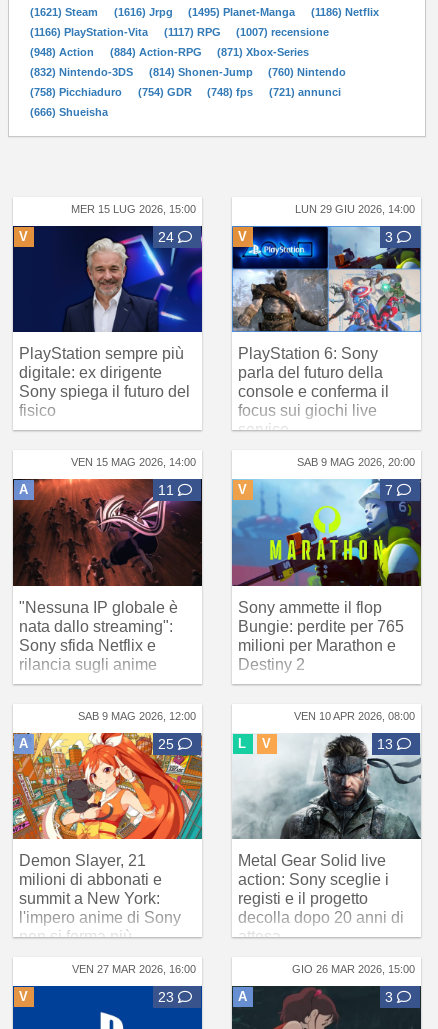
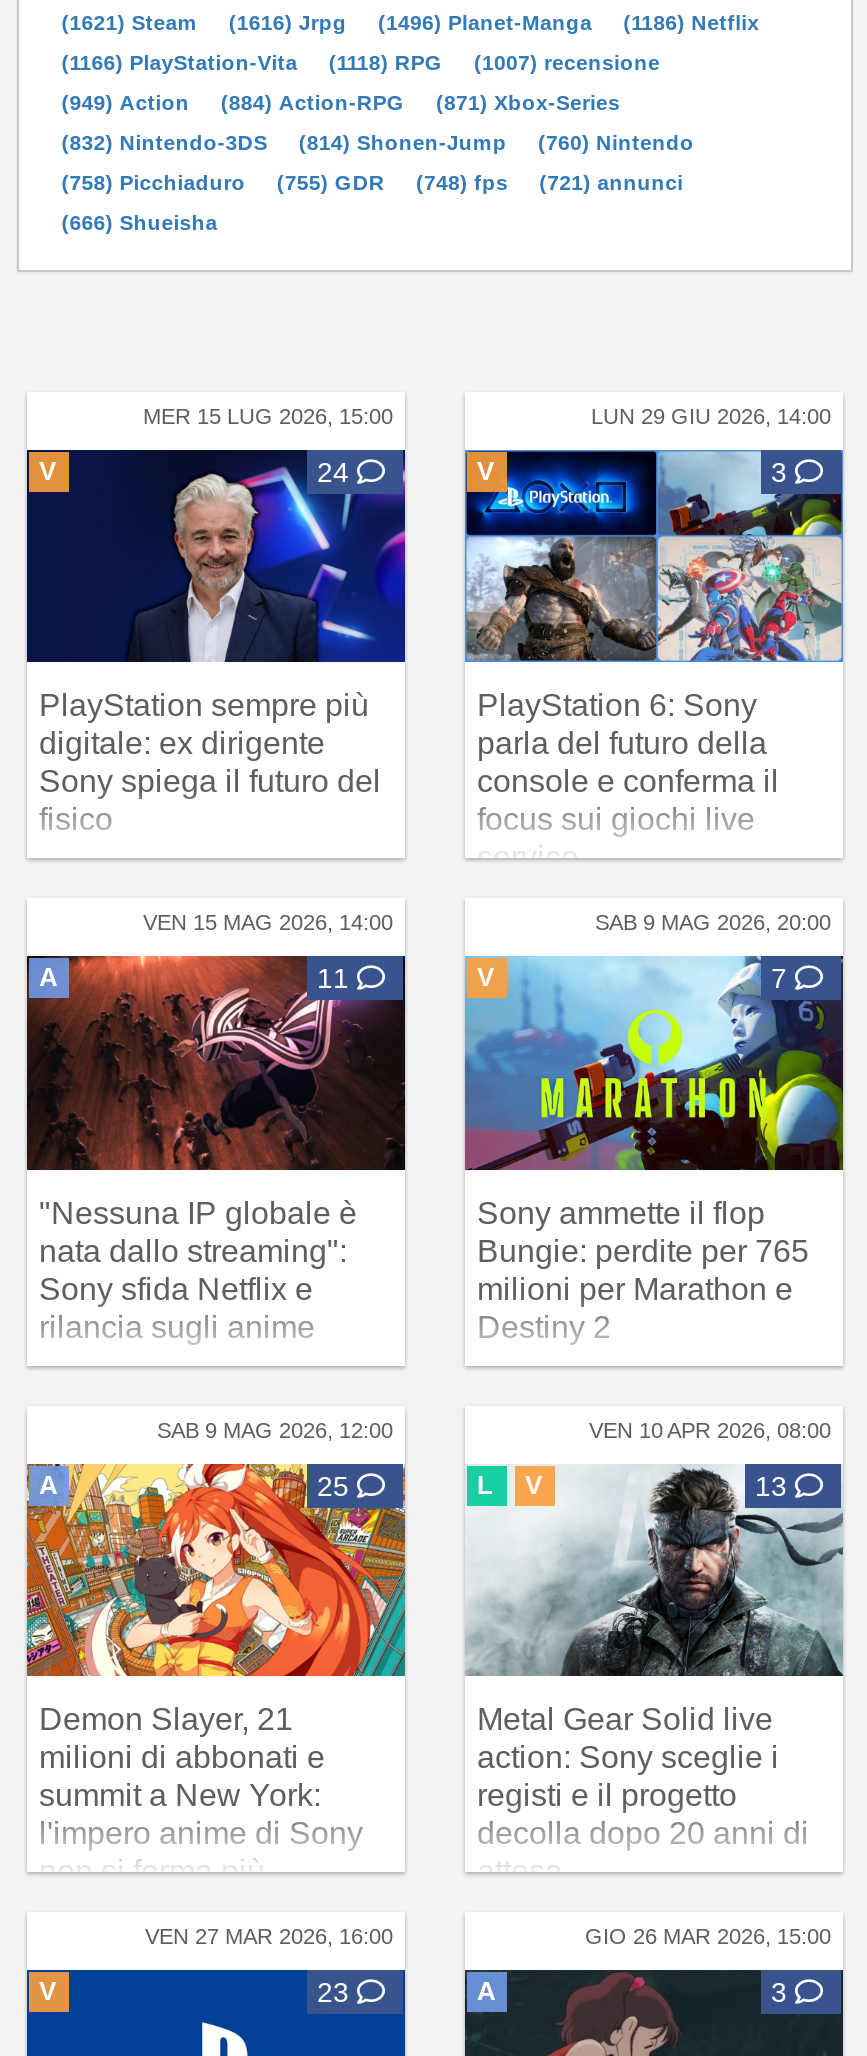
[30,6,379,18] (1621) Steam (1616) Jrpg (1495) Planet-Manga (1186) Netflix -> [62,10,759,34] (1621) Steam (1616) Jrpg (1496) Planet-Manga (1186) Netflix
[30,26,329,38] (1166) PlayStation-Vita (1117) RPG (1007) recensione -> [62,50,660,74] (1166) PlayStation-Vita (1118) RPG (1007) recensione
[30,46,309,58] (948) Action (884) Action-RPG (871) Xbox-Series -> [62,90,620,114] (949) Action (884) Action-RPG (871) Xbox-Series
[30,86,341,98] (758) Picchiaduro (754) GDR (748) fps (721) annunci -> [62,170,683,194] (758) Picchiaduro (755) GDR (748) fps (721) annunci

